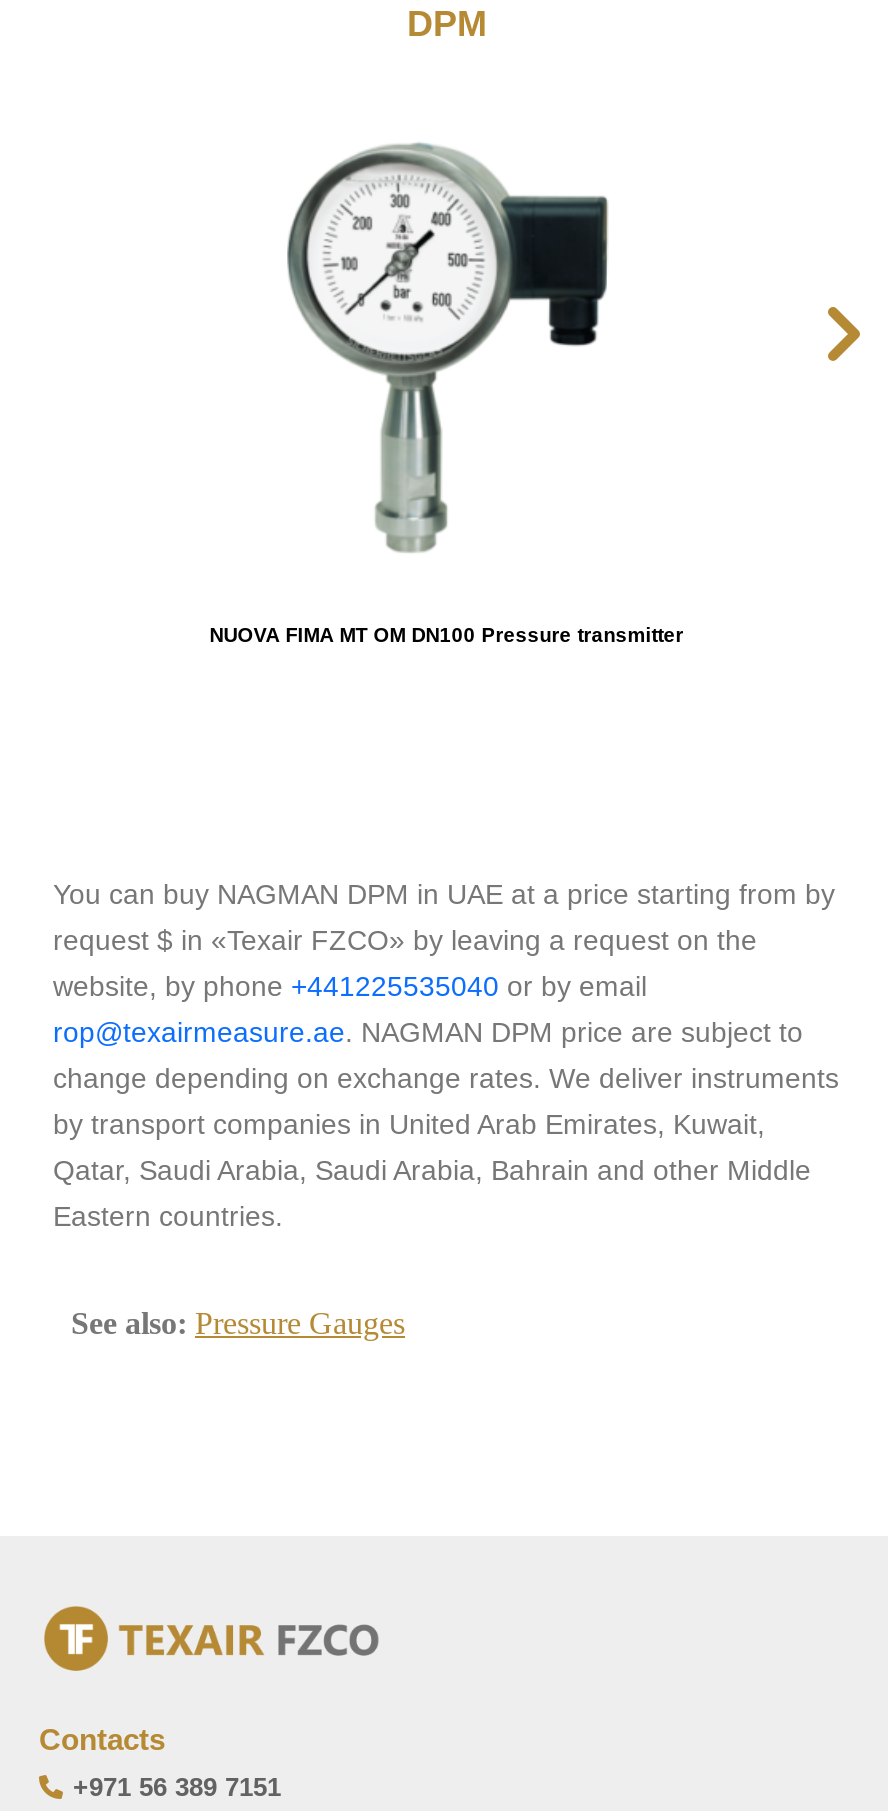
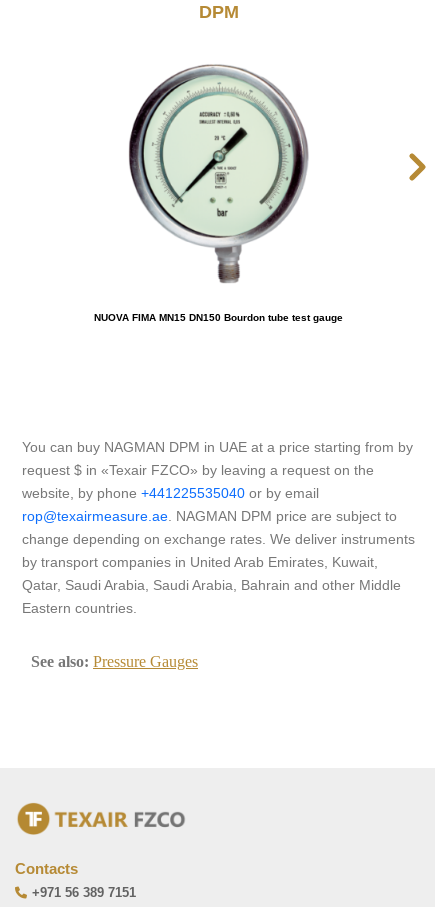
[209,130,683,646] [image] | NUOVA FIMA MT OM DN100 Pressure transmitter -> [94,64,343,323] [image] | NUOVA FIMA MN15 DN150 Bourdon tube test gauge

